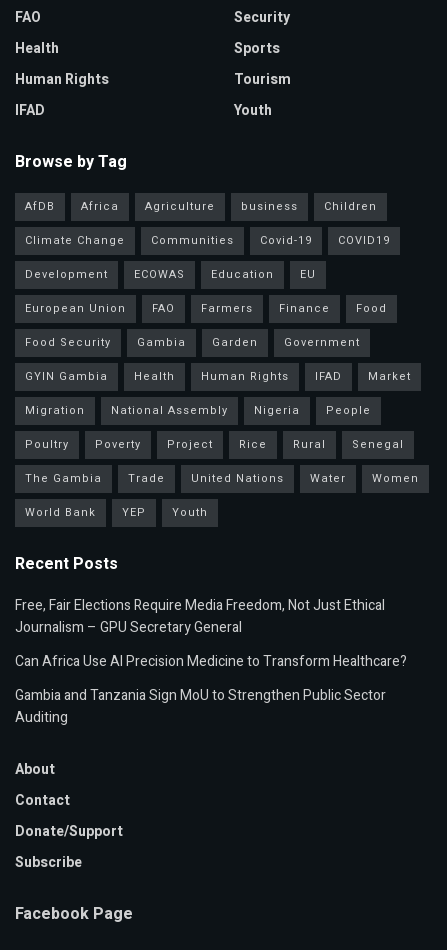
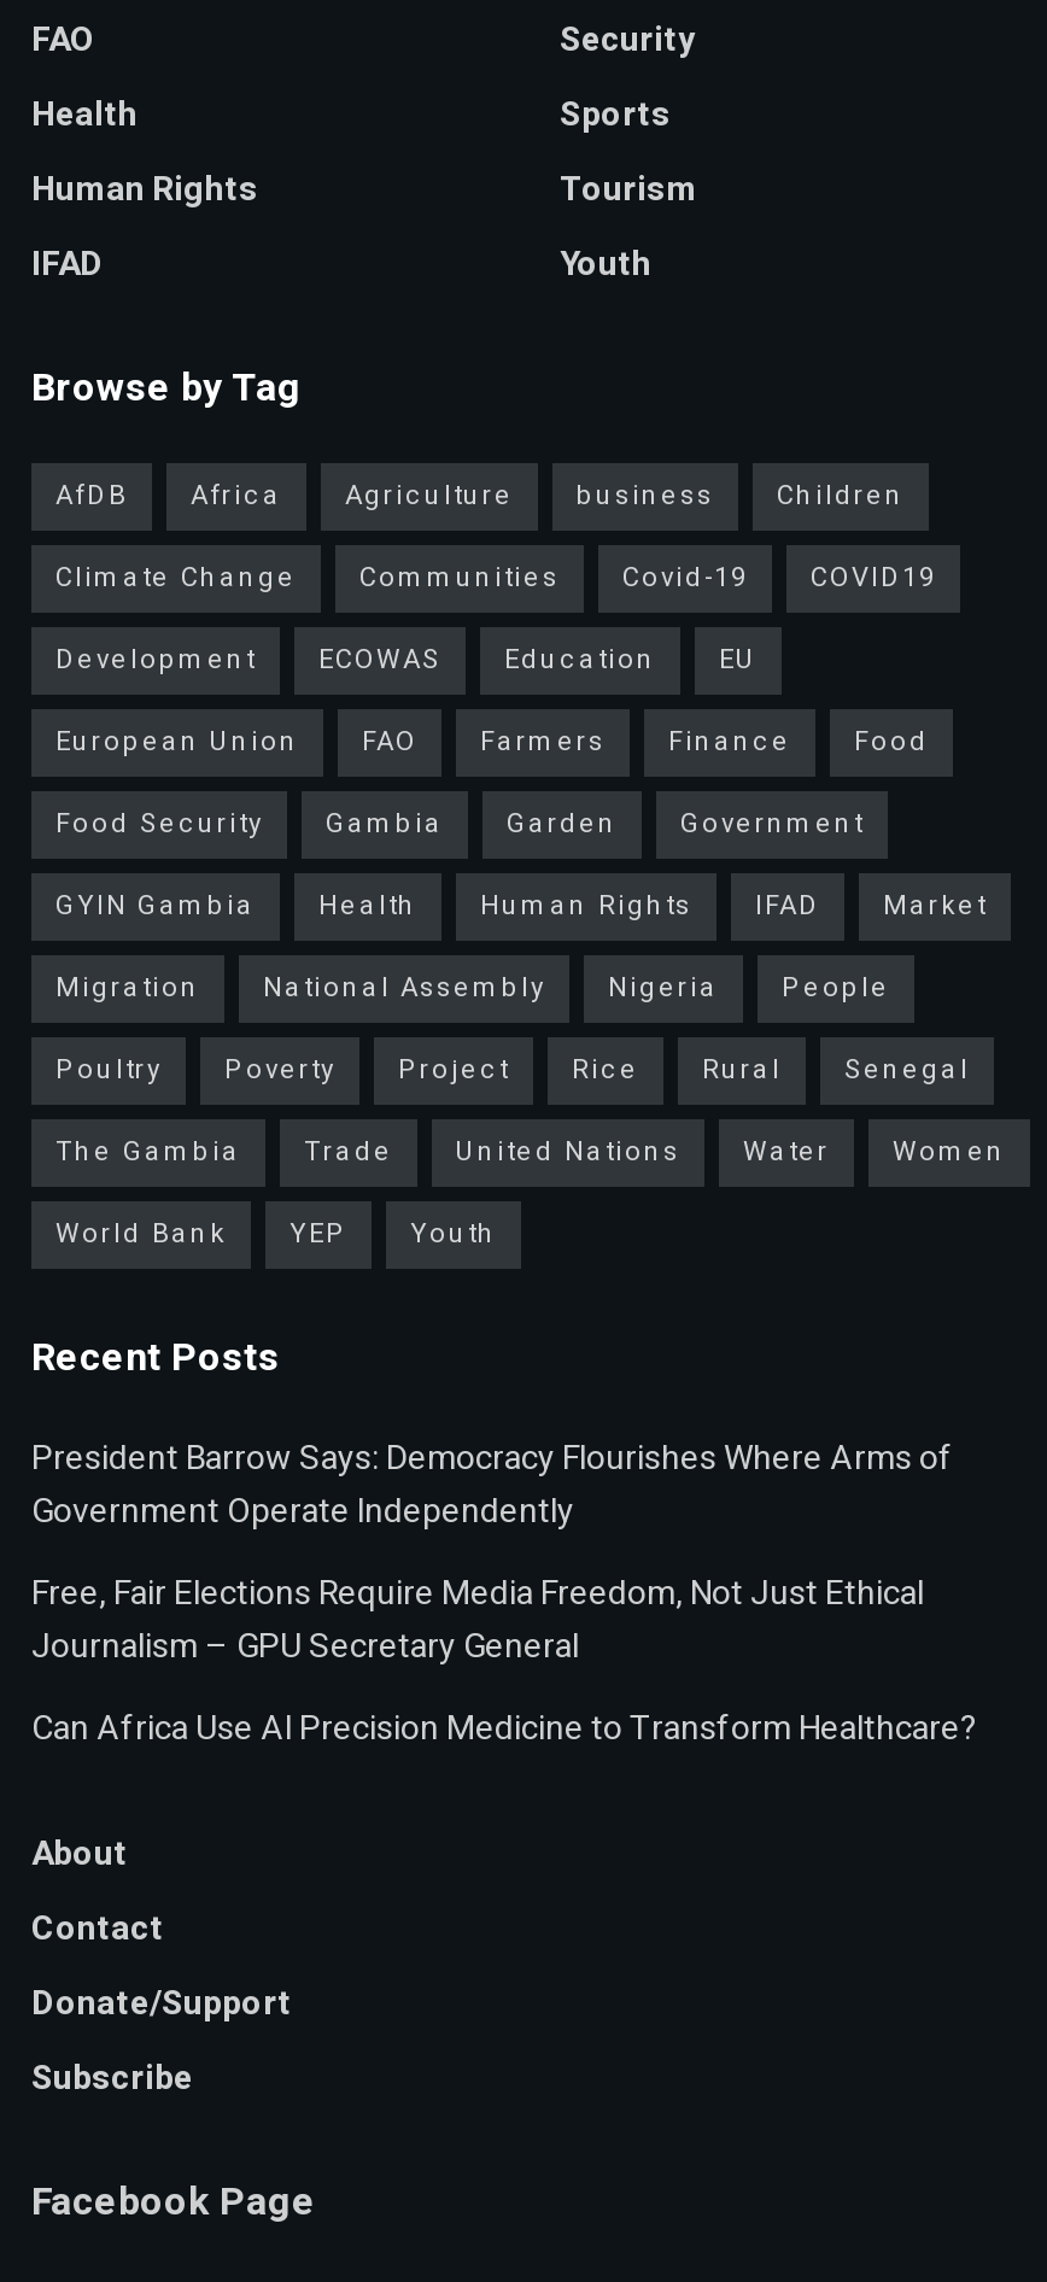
none -> [31,1432,953,1536] President Barrow Says: Democracy Flourishes Where Arms of | Government Operate Independently
moved [15,595,407,672] -> [31,1567,977,1753]: Free, Fair Elections Require Media Freedom, Not Just Ethical | Journalism – GPU Secretary General | Can Africa Use AI Precision Medicine to Transform Healthcare?
[15,685,386,728] Gambia and Tanzania Sign MoU to Strengthen Public Sector | Auditing -> none

